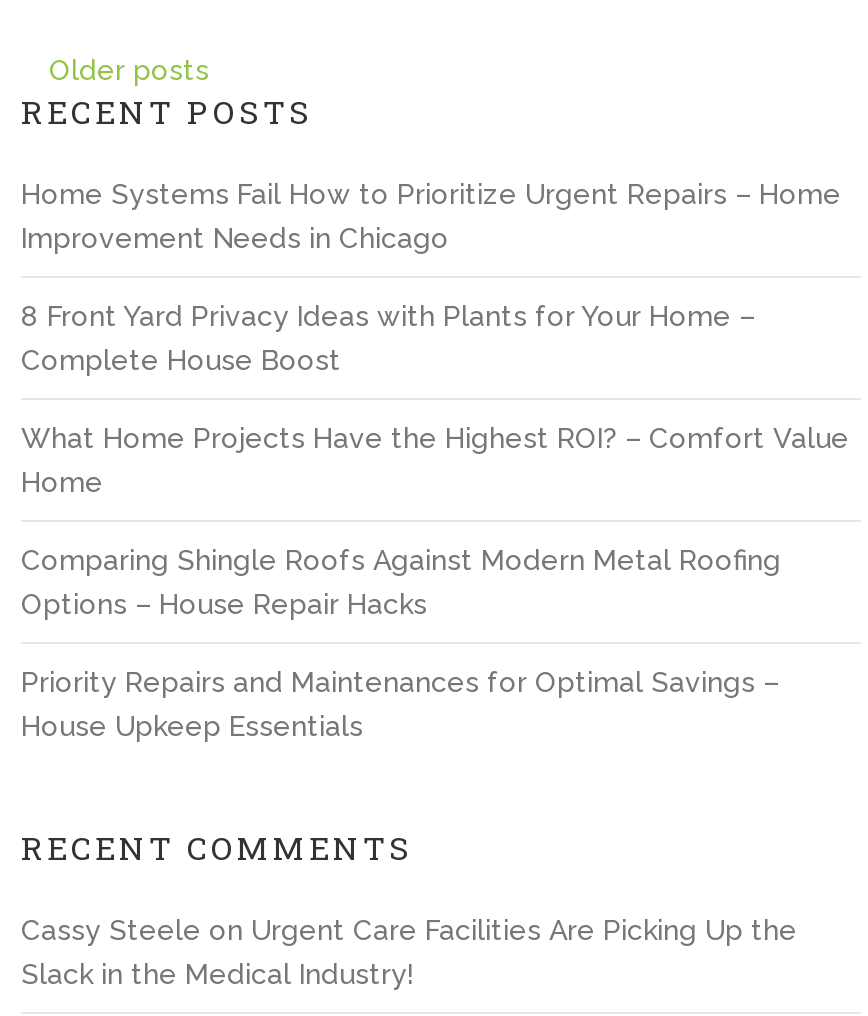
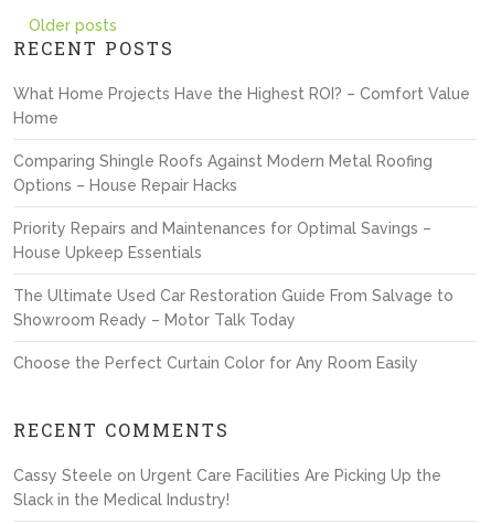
[21,178,841,376] Home Systems Fail How to Prioritize Urgent Repairs – Home | Improvement Needs in Chicago | 8 Front Yard Privacy Ideas with Plants for Your Home – | Complete House Boost -> none
moved [21,422,849,742] -> [13,85,470,261]: What Home Projects Have the Highest ROI? – Comfort Value | Home | Comparing Shingle Roofs Against Modern Metal Roofing | Options – House Repair Hacks | Priority Repairs and Maintenances for Optimal Savings – | House Upkeep Essentials
none -> [13,287,454,372] The Ultimate Used Car Restoration Guide From Salvage to | Showroom Ready – Motor Talk Today | Choose the Perfect Curtain Color for Any Room Easily

